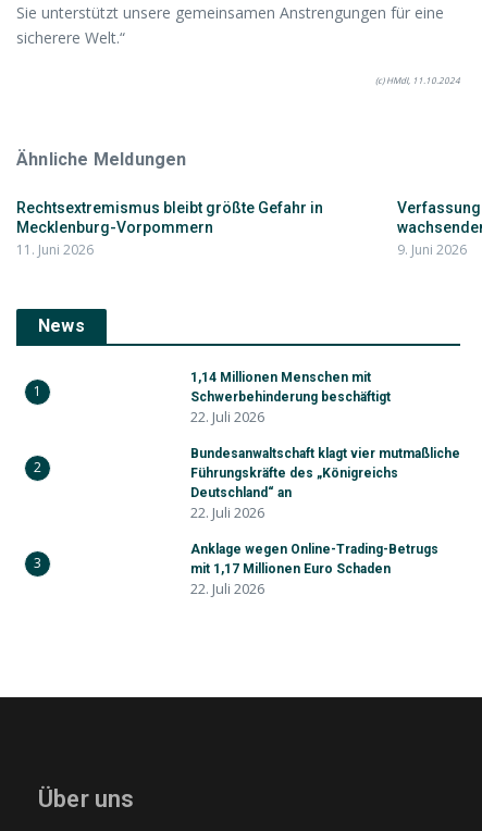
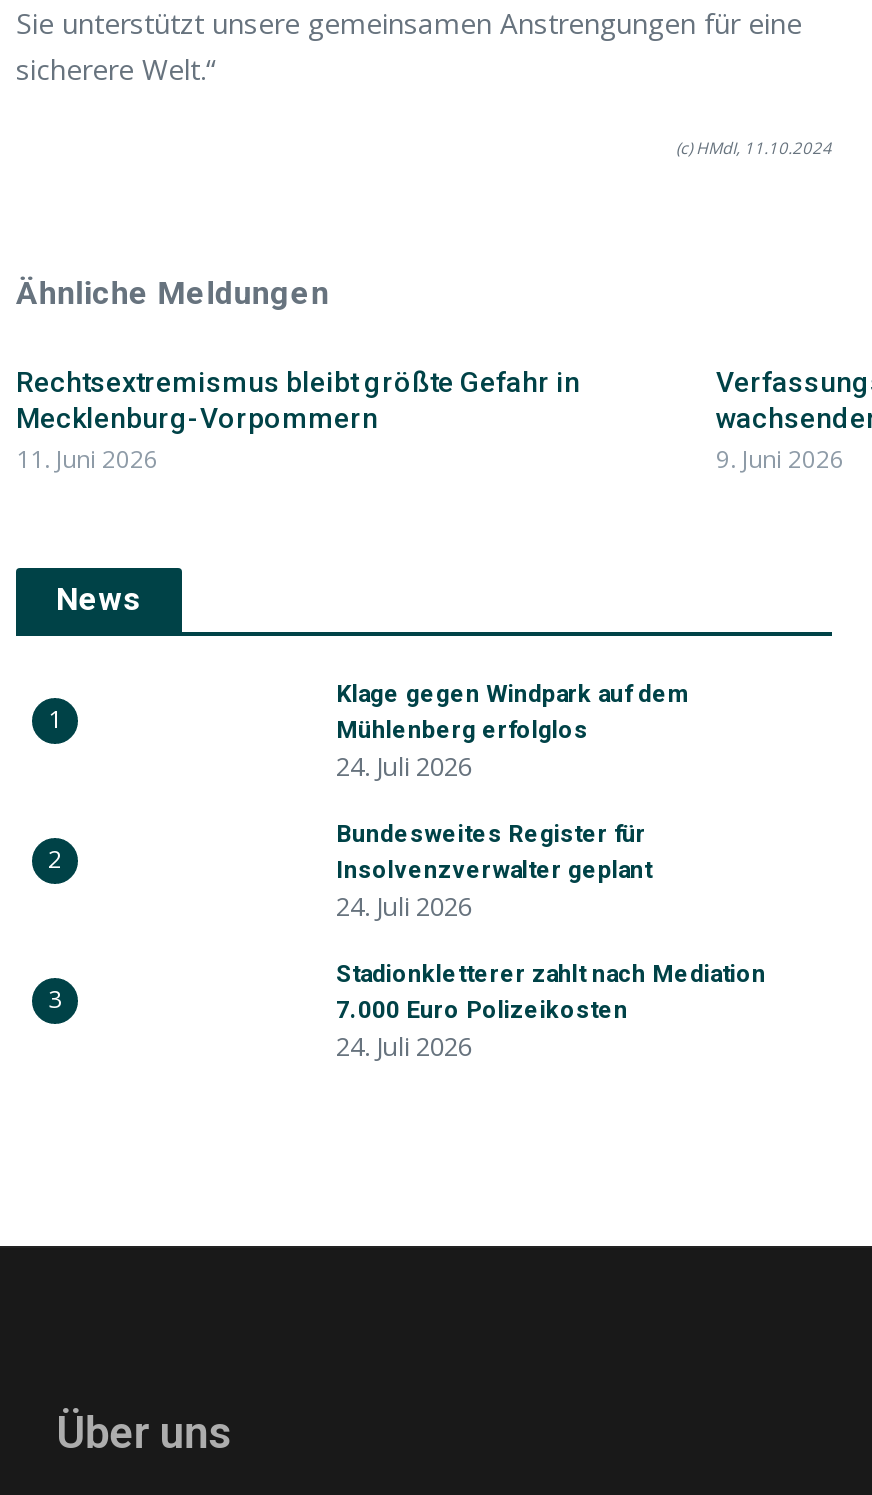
[190,370,391,426] 1,14 Millionen Menschen mit | Schwerbehinderung beschäftigt | 22. Juli 2026 -> [336,680,690,784] Klage gegen Windpark auf dem | Mühlenberg erfolglos | 24. Juli 2026
[190,446,460,522] Bundesanwaltschaft klagt vier mutmaßliche | Führungskräfte des „Königreichs | Deutschland“ an | 22. Juli 2026 -> [336,820,652,924] Bundesweites Register für | Insolvenzverwalter geplant | 24. Juli 2026
[190,542,438,598] Anklage wegen Online-Trading-Betrugs | mit 1,17 Millionen Euro Schaden | 22. Juli 2026 -> [336,960,766,1064] Stadionkletterer zahlt nach Mediation | 7.000 Euro Polizeikosten | 24. Juli 2026

